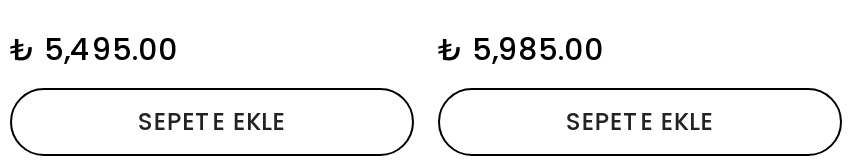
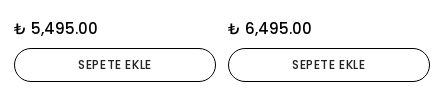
[438,28,604,70] ₺ 5,985.00 -> [228,18,312,39] ₺ 6,495.00

